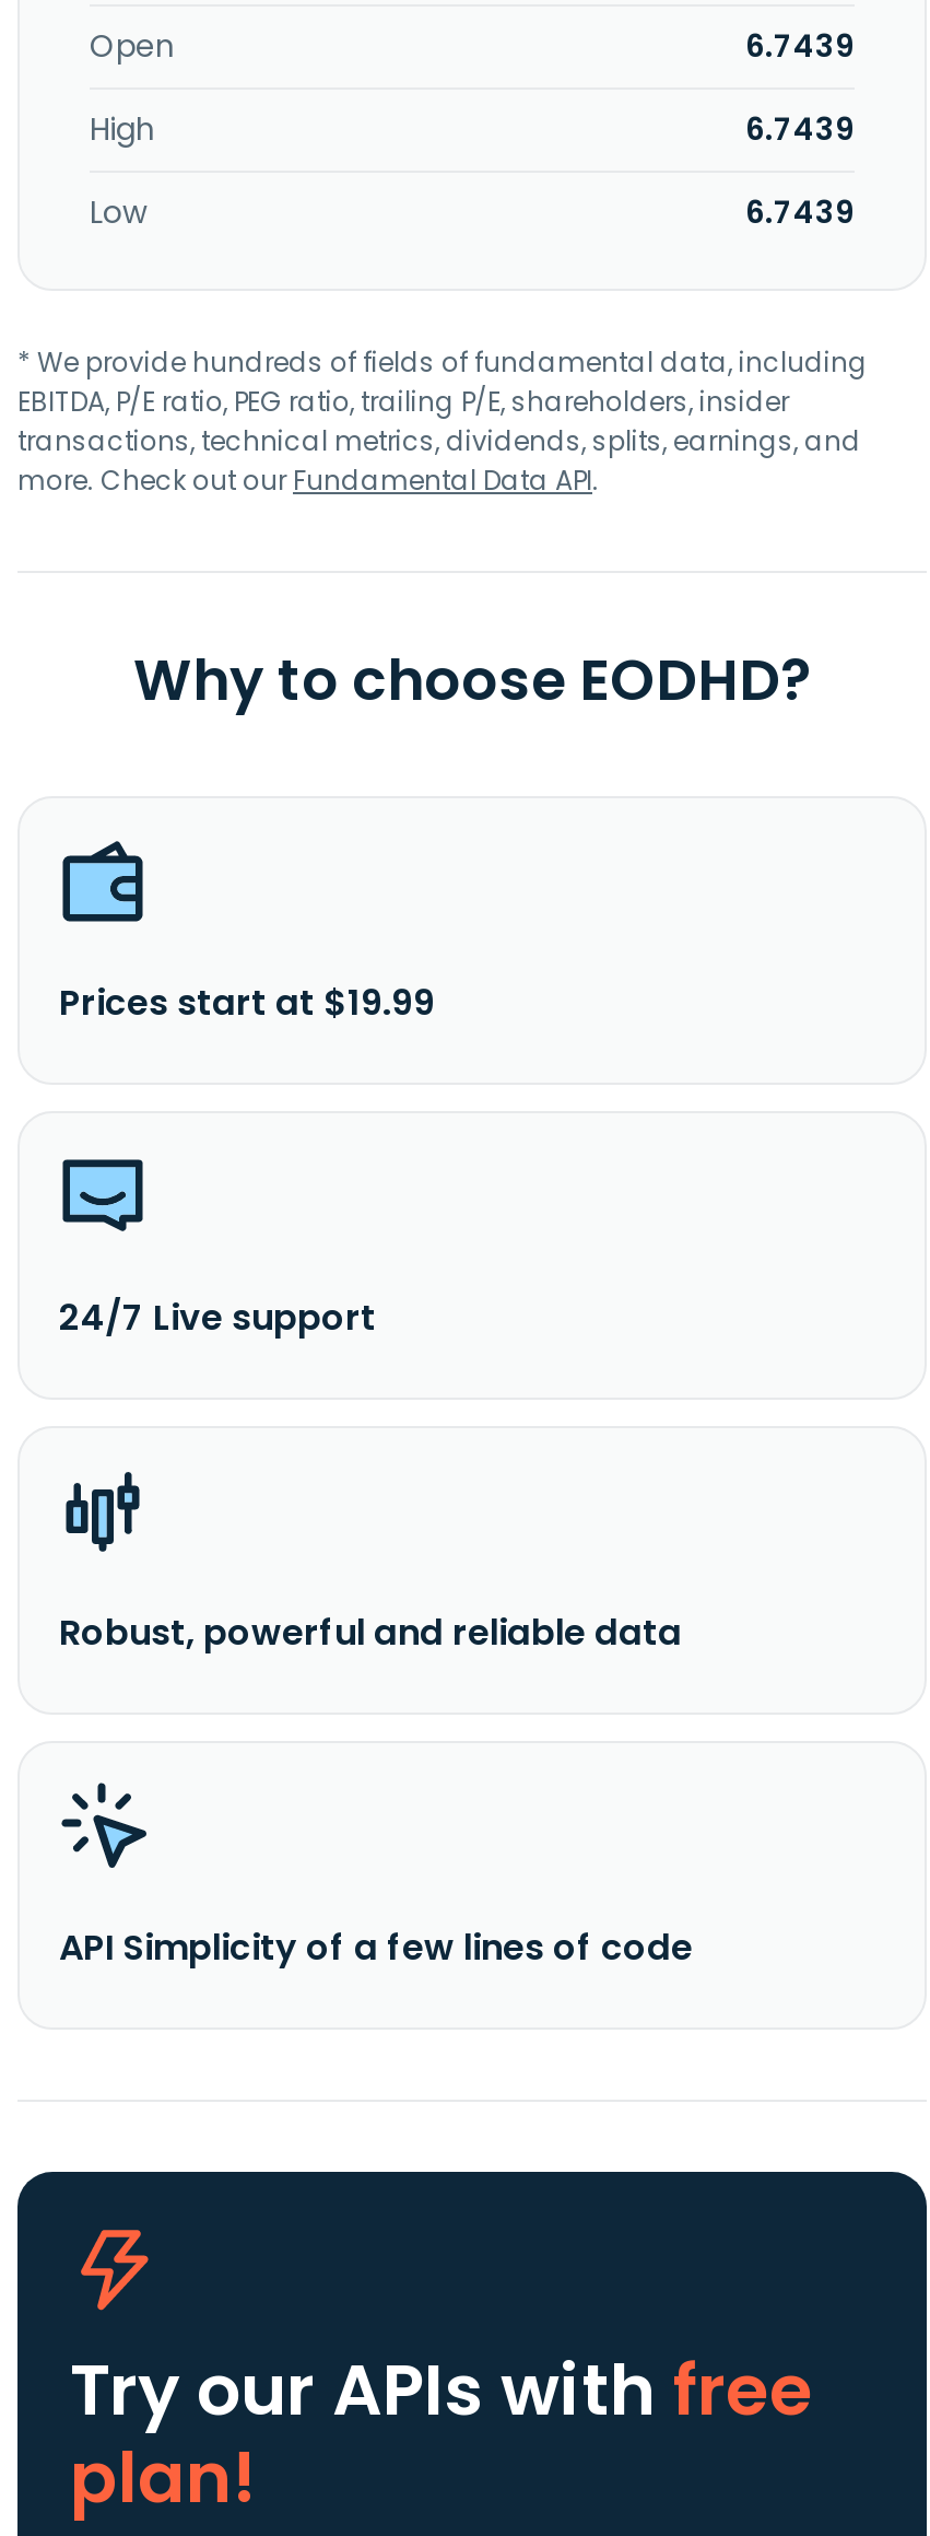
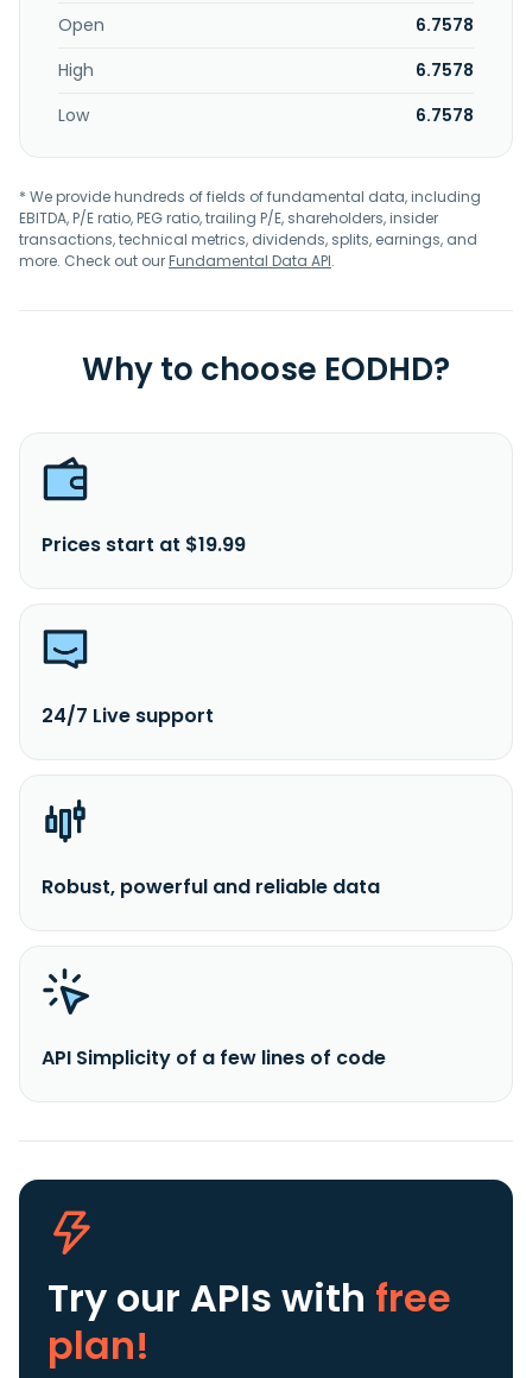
[745,24,855,68] 6.7439 -> [416,13,474,37] 6.7578
[745,107,855,151] 6.7439 -> [416,58,474,82] 6.7578
[745,190,855,234] 6.7439 -> [416,103,474,127] 6.7578

